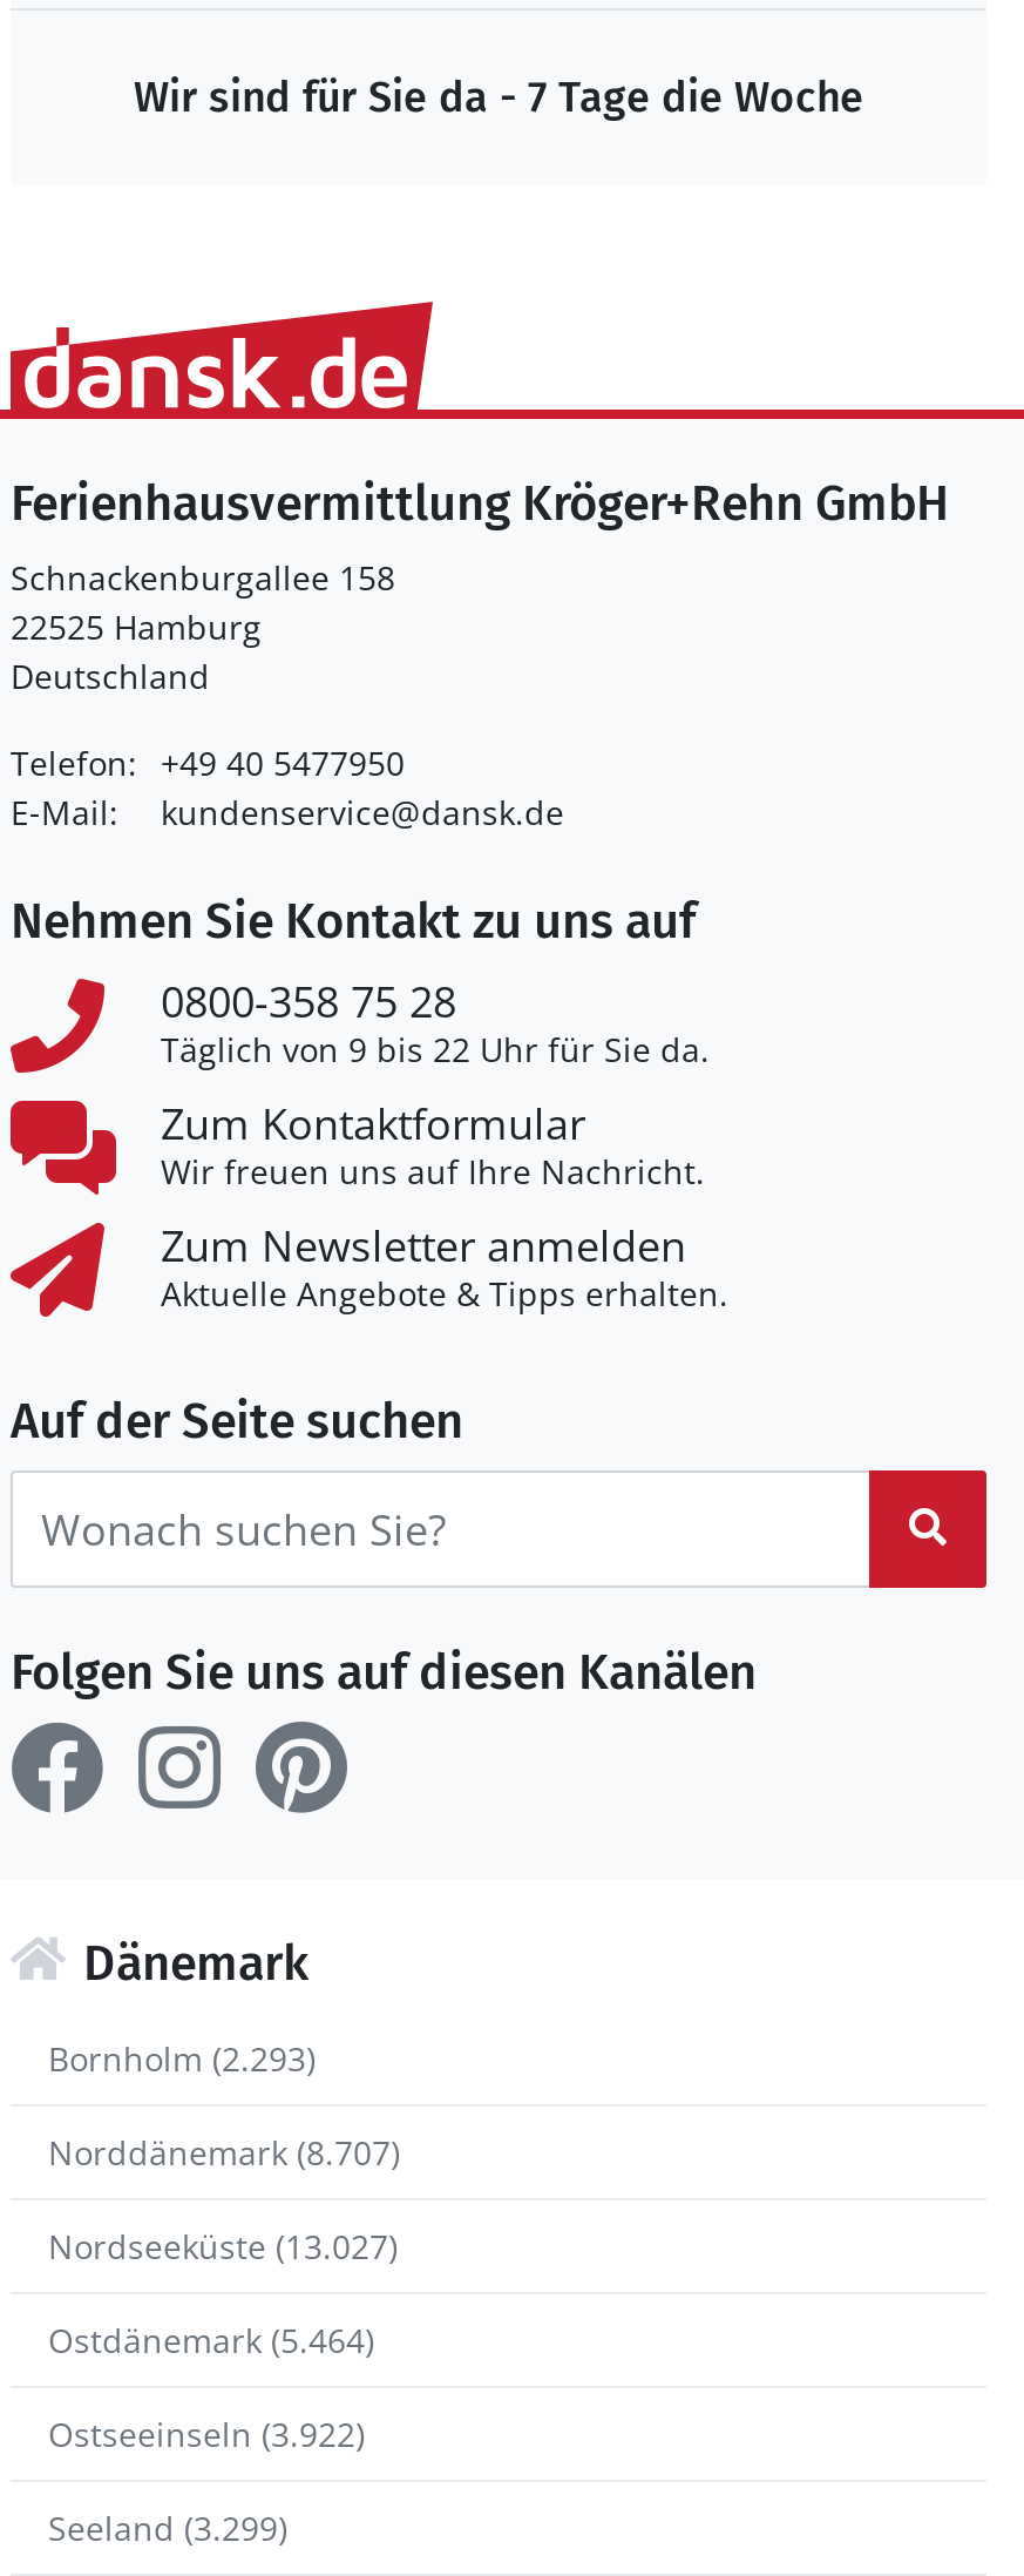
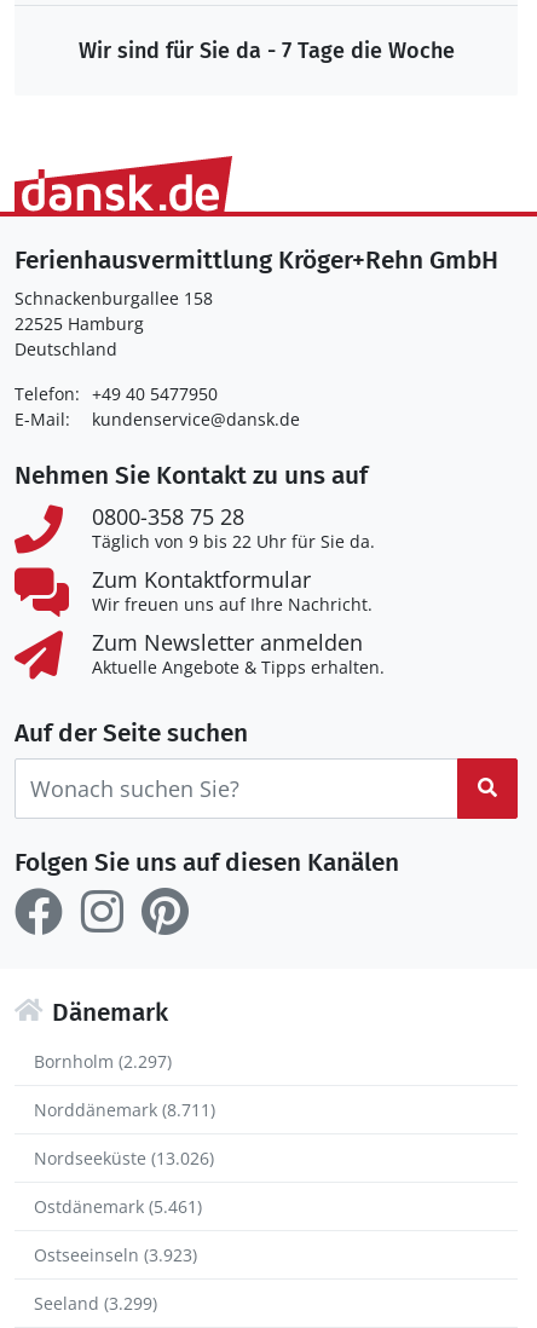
[48,2036,316,2081] Bornholm (2.293) -> [34,1050,172,1073] Bornholm (2.297)
[48,2130,400,2175] Norddänemark (8.707) -> [34,1098,215,1121] Norddänemark (8.711)
[48,2224,398,2269] Nordseeküste (13.027) -> [34,1147,214,1170] Nordseeküste (13.026)
[48,2318,374,2363] Ostdänemark (5.464) -> [34,1195,202,1218] Ostdänemark (5.461)
[48,2412,365,2457] Ostseeinseln (3.922) -> [34,1243,197,1266] Ostseeinseln (3.923)

